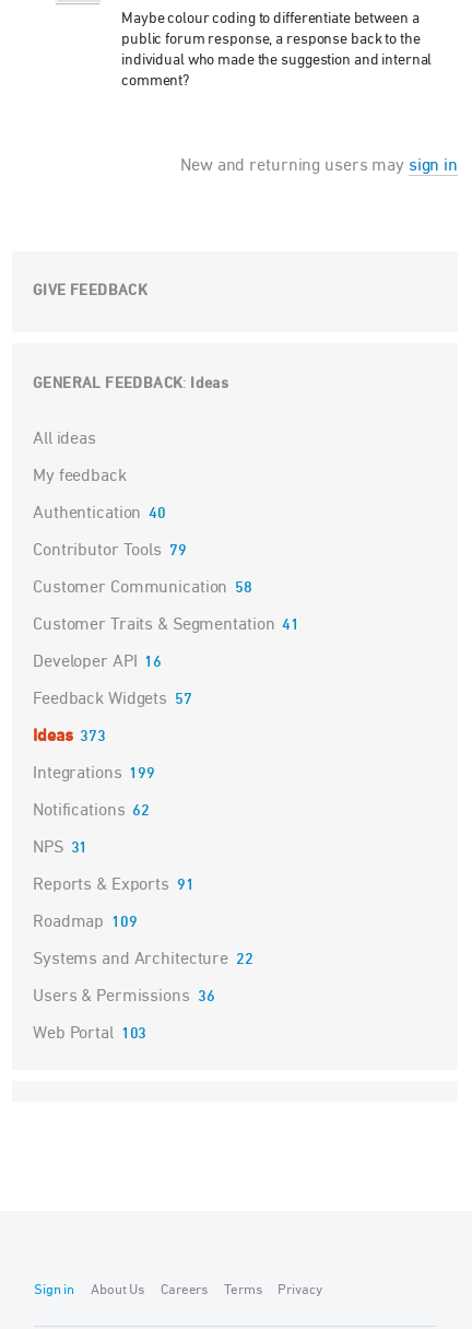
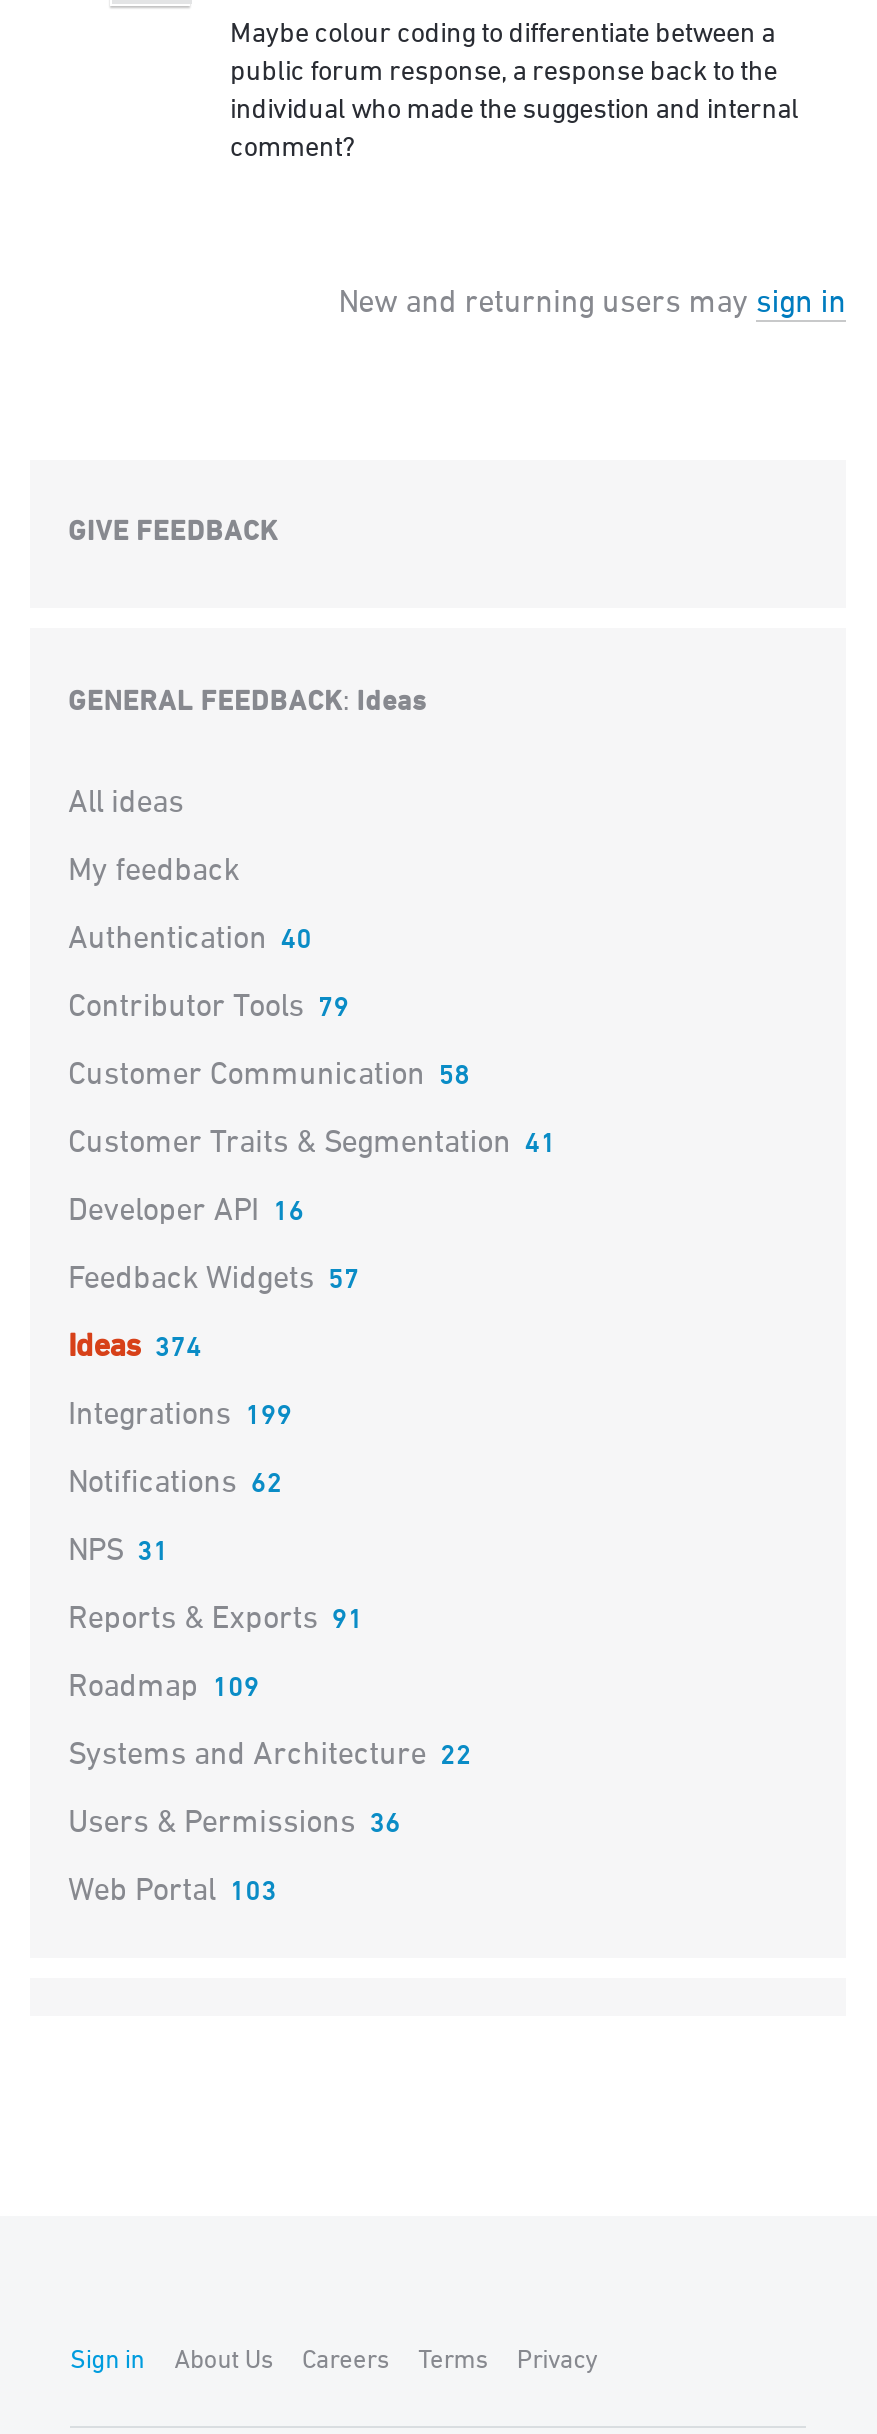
[33,725,106,747] Ideas 373 -> [68,1327,202,1367] Ideas 374

